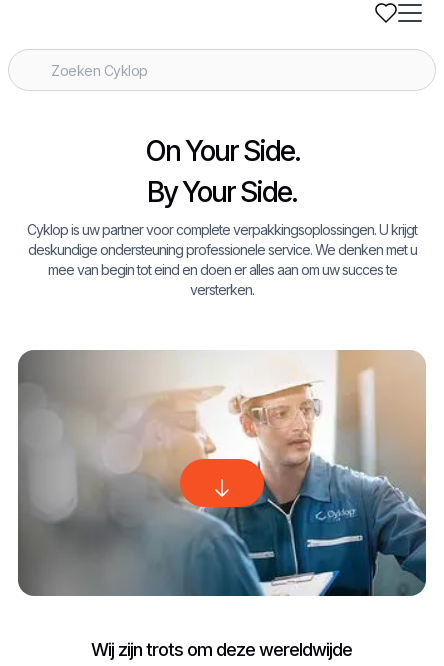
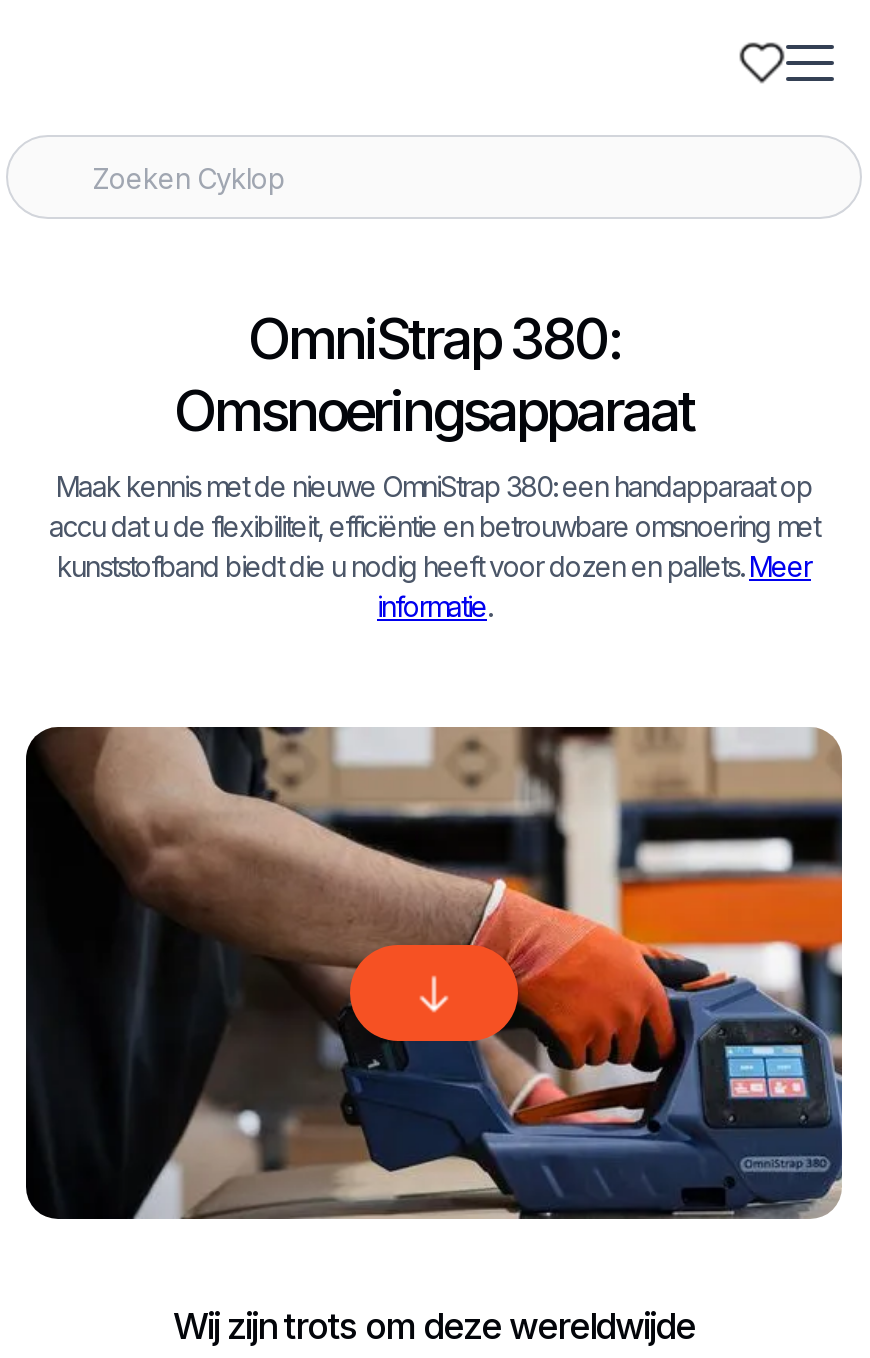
[27,134,417,298] On Your Side. | By Your Side. | Cyklop is uw partner voor complete verpakkingsoplossingen. U krijgt | deskundige ondersteuning professionele service. We denken met u | mee van begin tot eind en doen er alles aan om uw succes te | versterken. -> [49,305,819,623] OmniStrap 380: | Omsnoeringsapparaat | Maak kennis met de nieuwe OmniStrap 380: een handapparaat op | accu dat u de flexibiliteit, efficiëntie en betrouwbare omsnoering met | kunststofband biedt die u nodig heeft voor dozen en pallets. Meer | informatie
[17,350,427,597] [image] -> [26,725,844,1221] [image]

